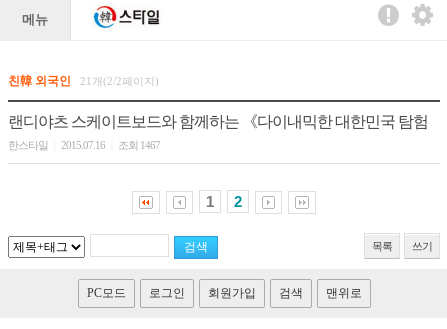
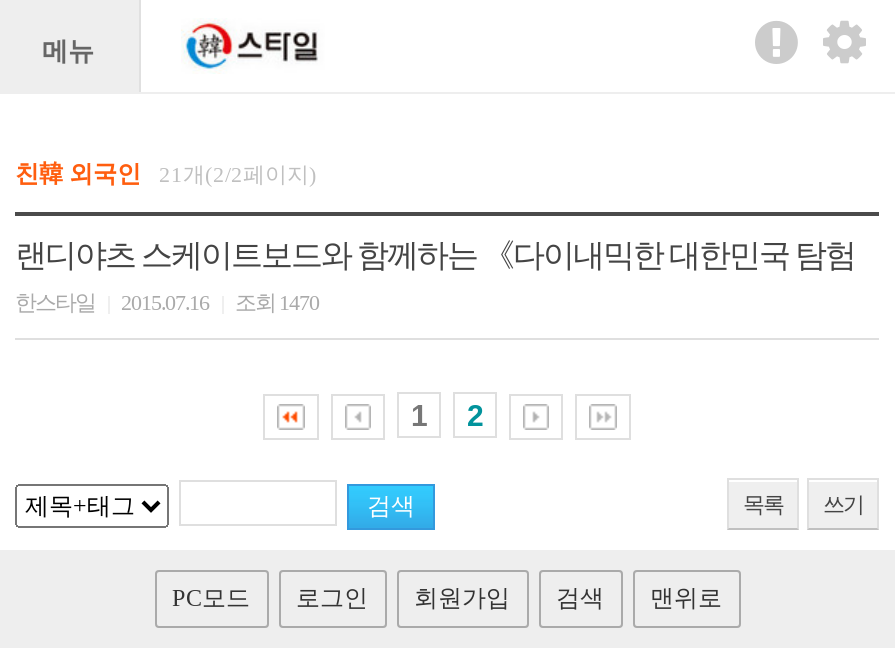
[8,139,160,151] 한스타일 2015.07.16 조회 1467 -> [15,290,319,314] 한스타일 2015.07.16 조회 1470

